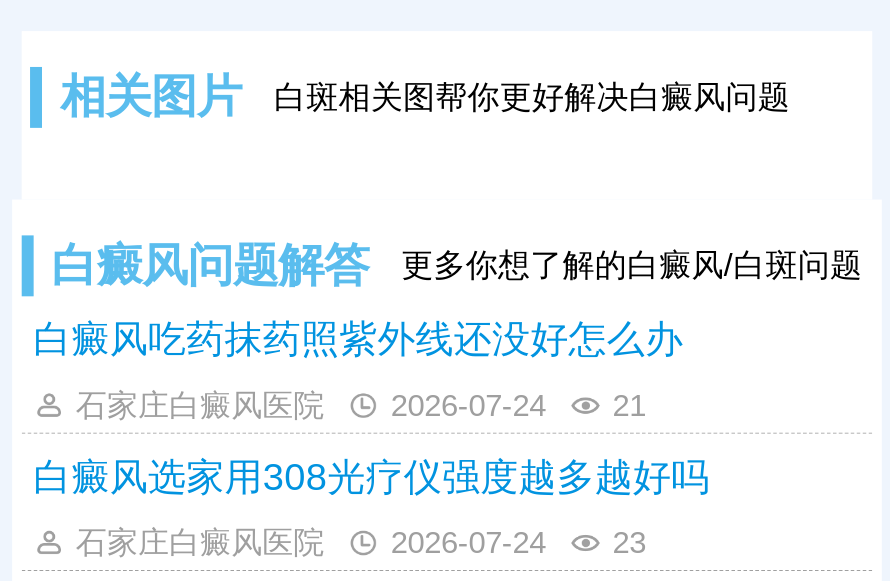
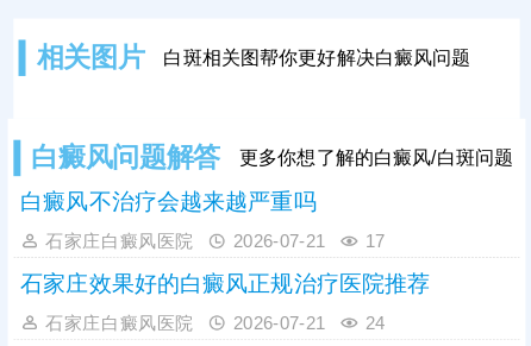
[33,318,683,361] 白癜风吃药抹药照紫外线还没好怎么办 -> [20,189,316,214] 白癜风不治疗会越来越严重吗
[391,388,646,422] 2026-07-24 | 21 -> [233,231,385,251] 2026-07-21 | 17
[33,455,709,498] 白癜风选家用308光疗仪强度越多越好吗 -> [20,270,430,296] 石家庄效果好的白癜风正规治疗医院推荐
[391,526,646,559] 2026-07-24 | 23 -> [233,312,385,332] 2026-07-21 | 24

